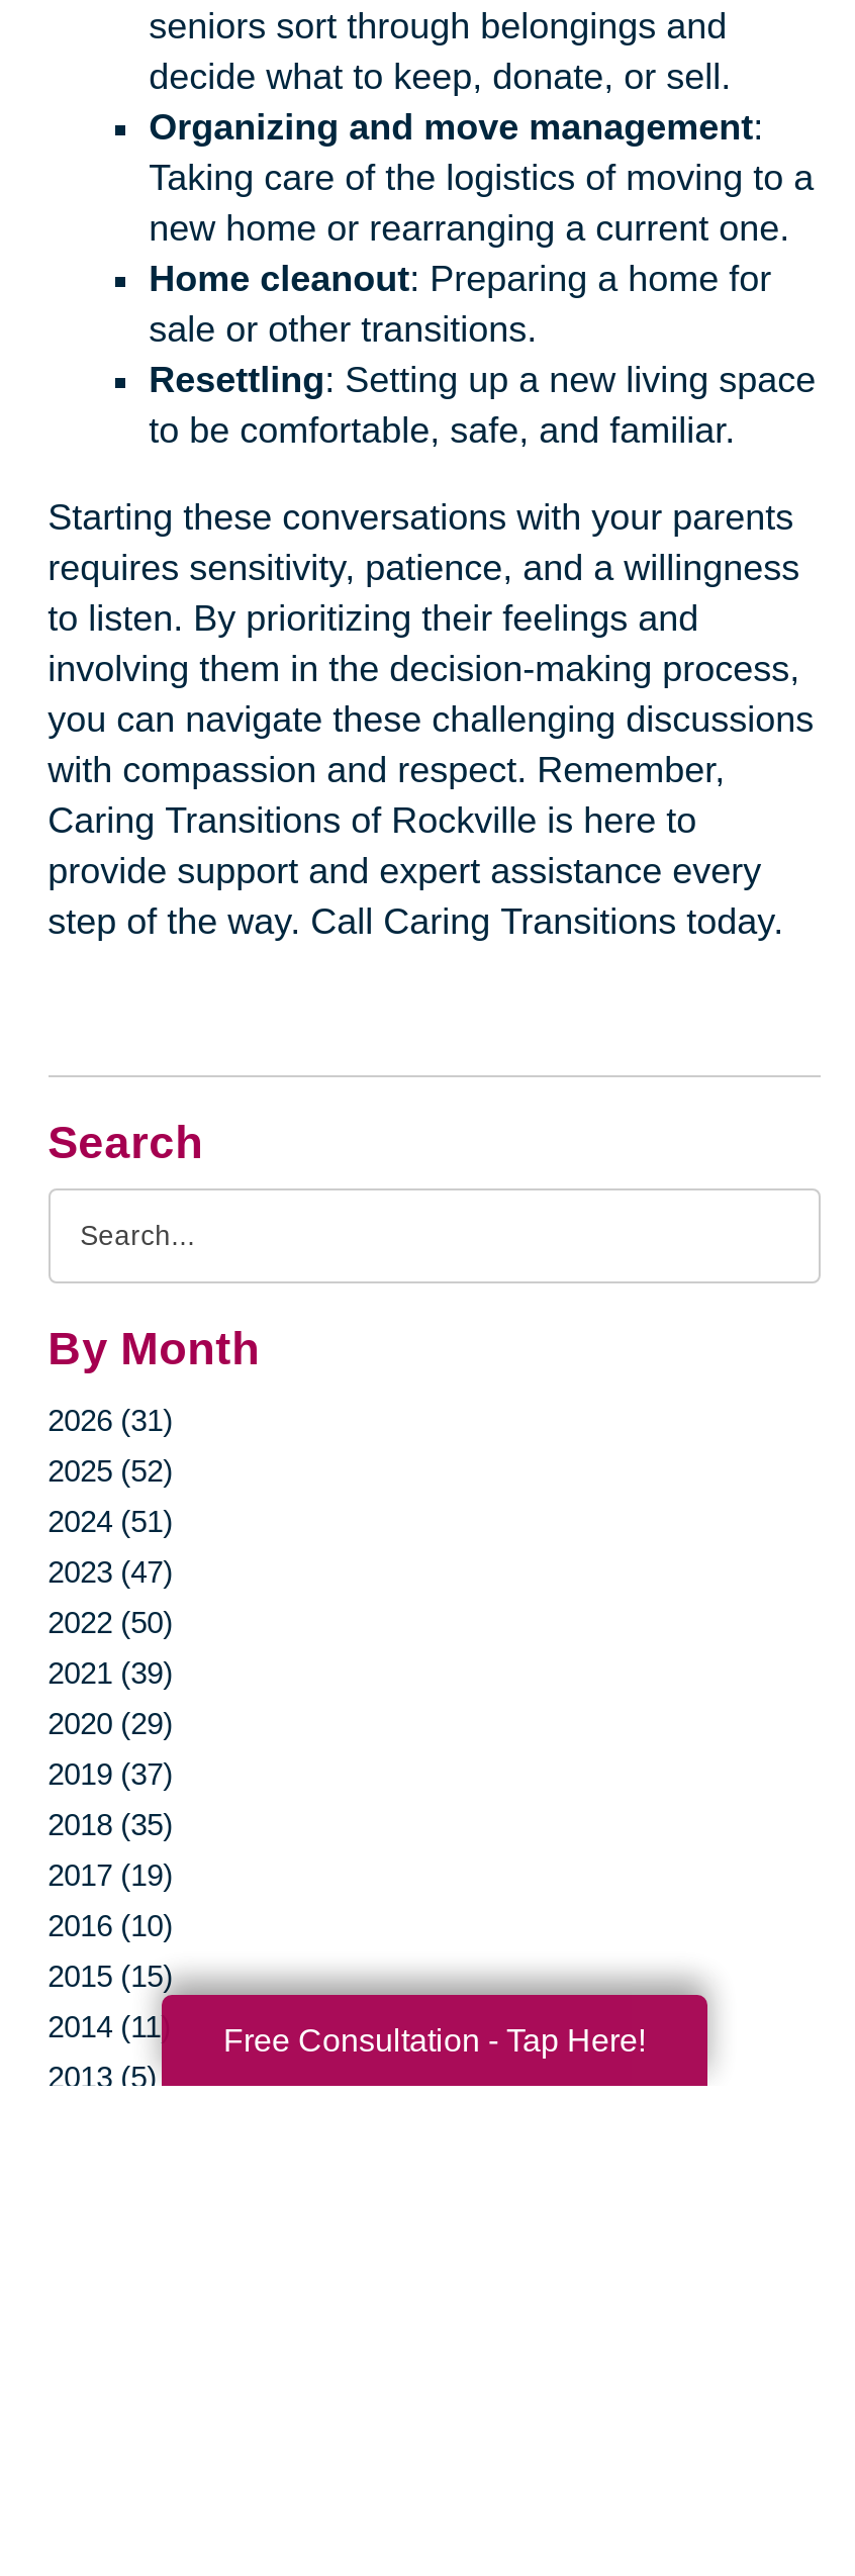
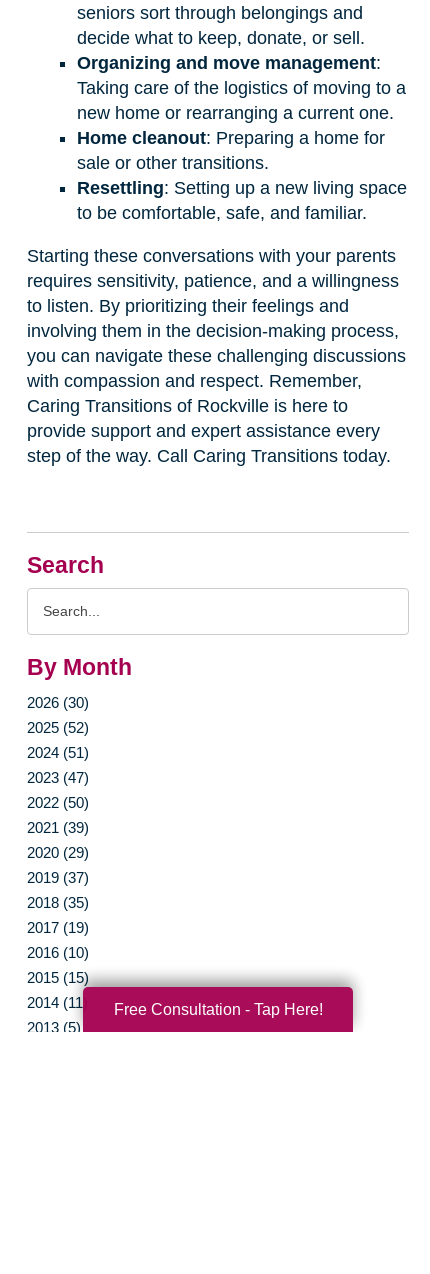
[48,1403,173,1438] 2026 (31) -> [27,694,89,711] 2026 (30)

